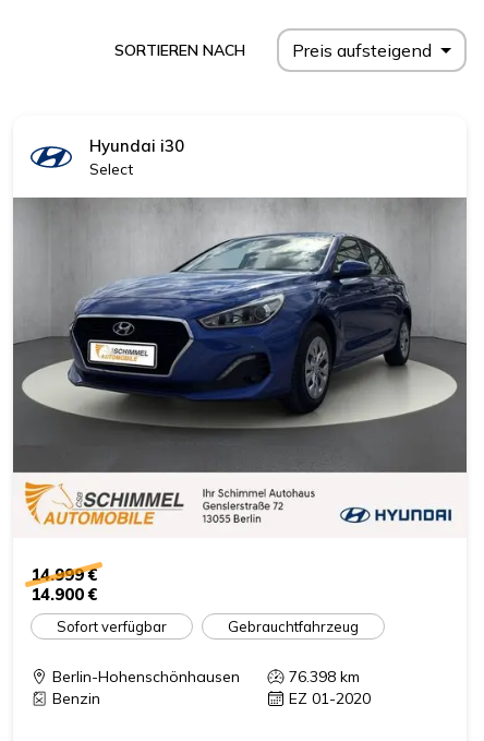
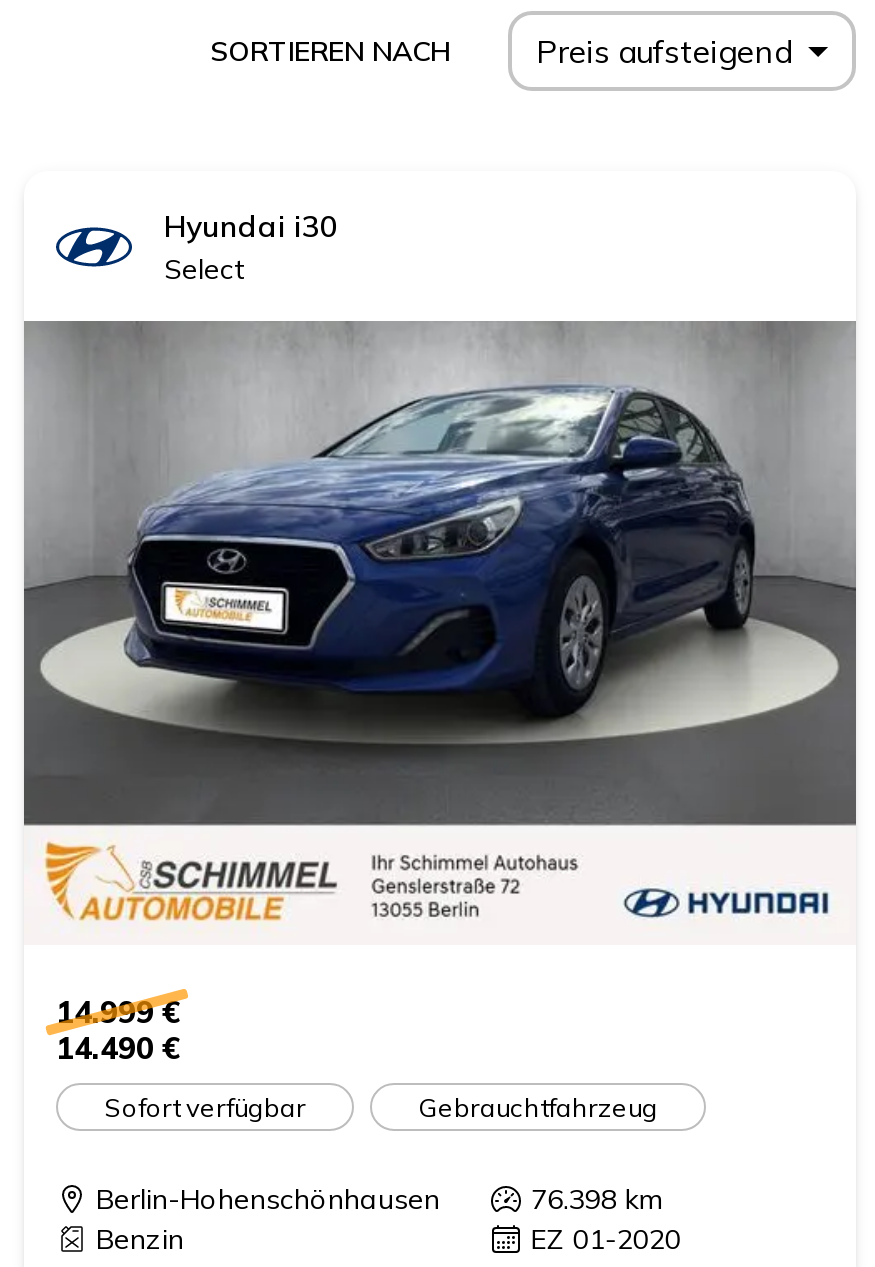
[31,584,97,605] 14.900 € -> [56,1029,178,1067] 14.490 €

